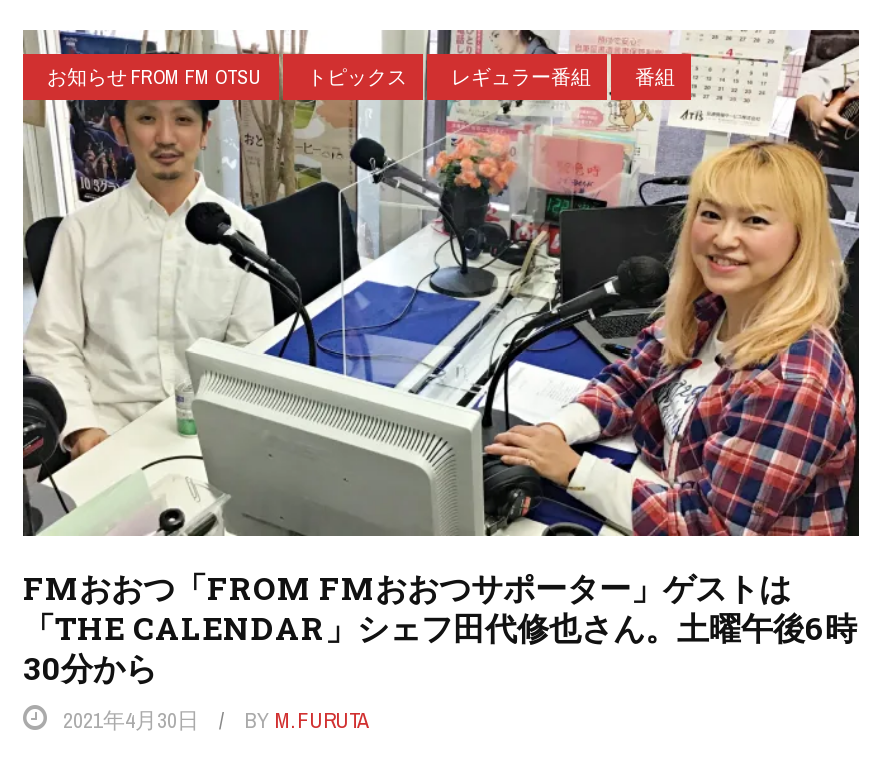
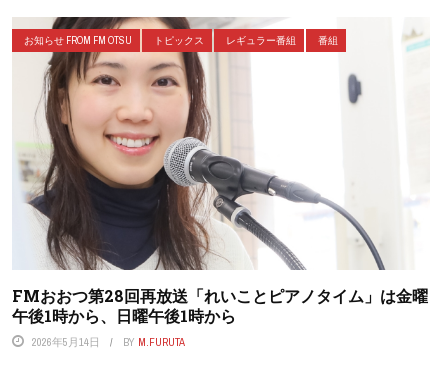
[21,28,861,734] [image] | FMおおつ「FROM FMおおつサポーター」ゲストは | 「THE CALENDAR」シェフ田代修也さん。土曜午後6時 | 30分から | 2021年4月30日 -> [12,16,430,349] [image] | FMおおつ第28回再放送「れいことピアノタイム」は金曜 | 午後1時から、日曜午後1時から | 2026年5月14日

